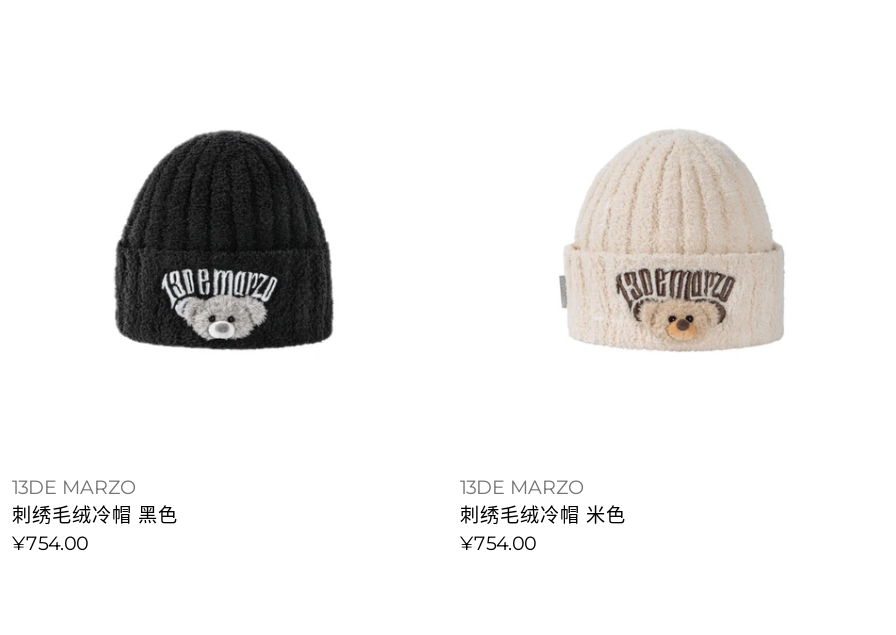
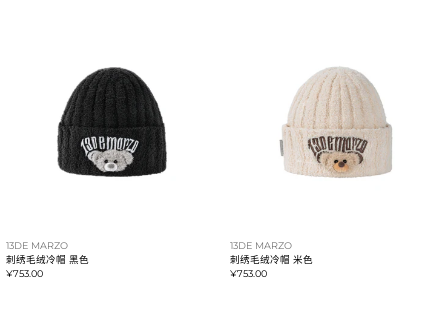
[12,531,88,553] ¥754.00 -> [6,268,43,279] ¥753.00
[460,531,536,553] ¥754.00 -> [230,268,267,279] ¥753.00

